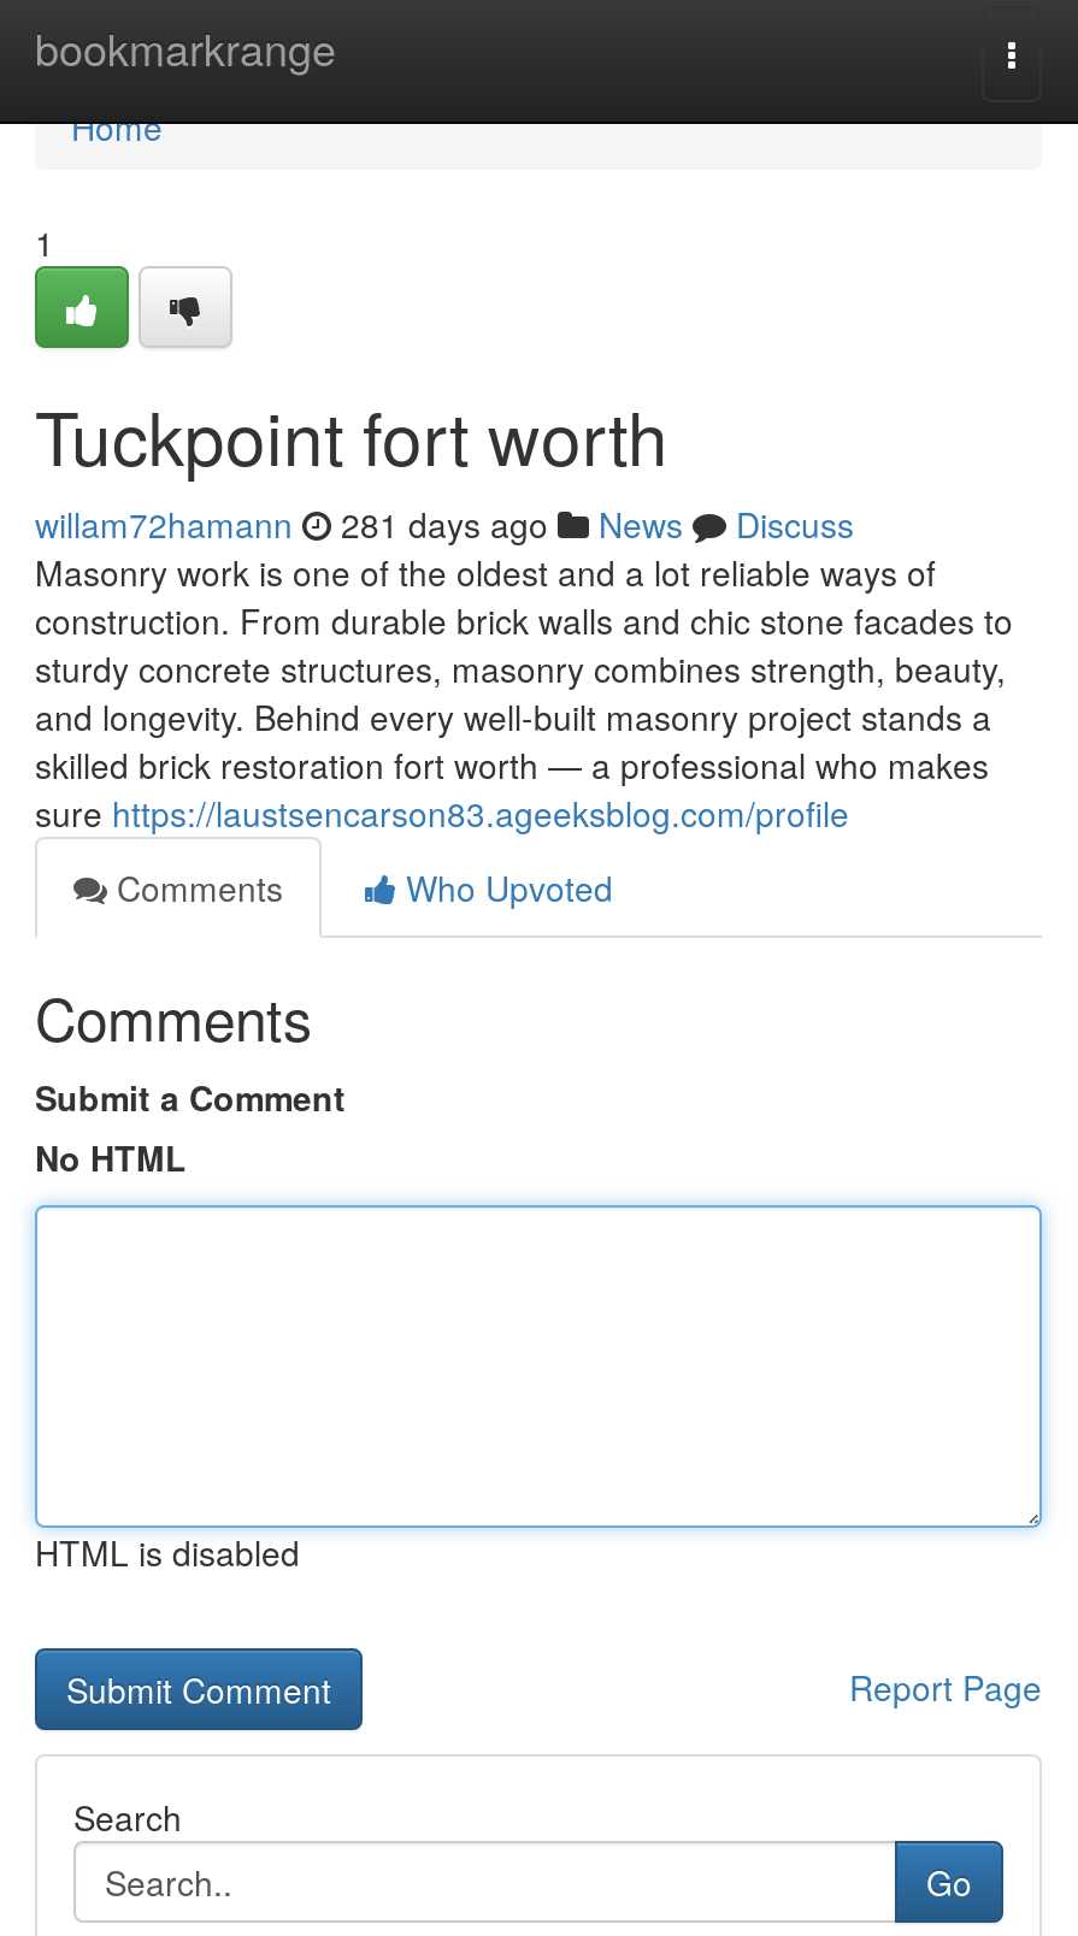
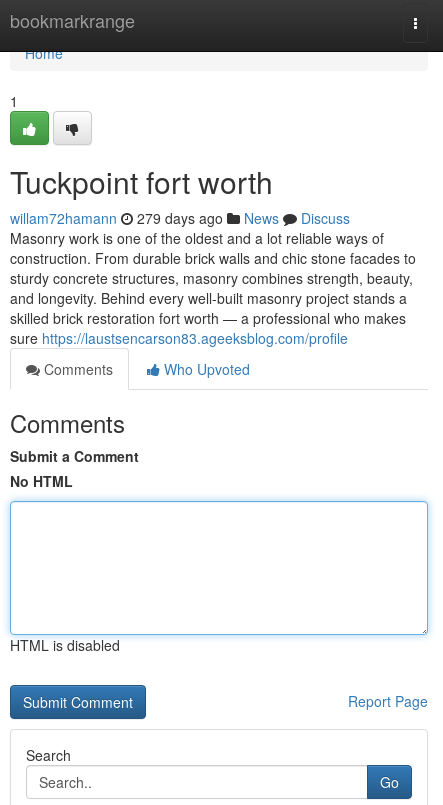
[35,500,854,548] willam72hamann 281 days ago News Discuss -> [10,208,350,228] willam72hamann 279 days ago News Discuss

